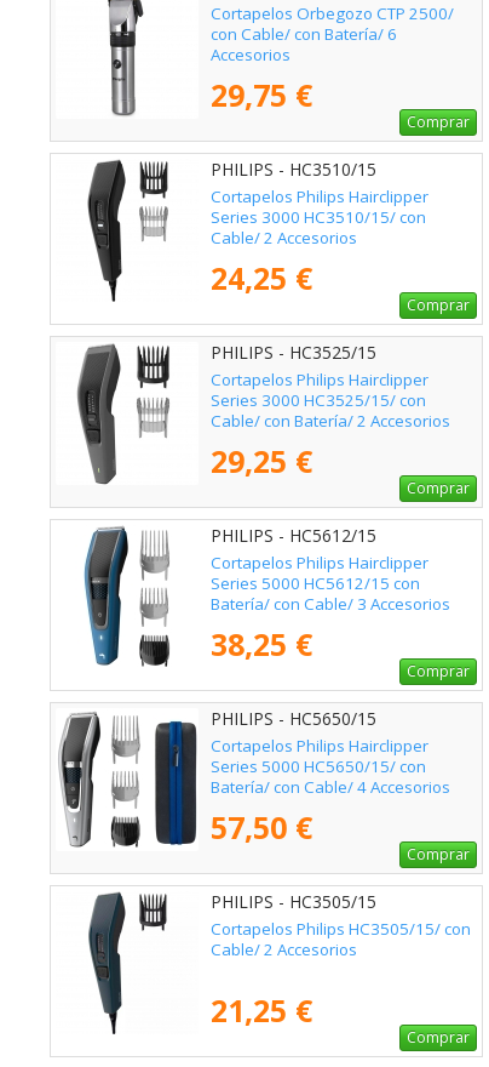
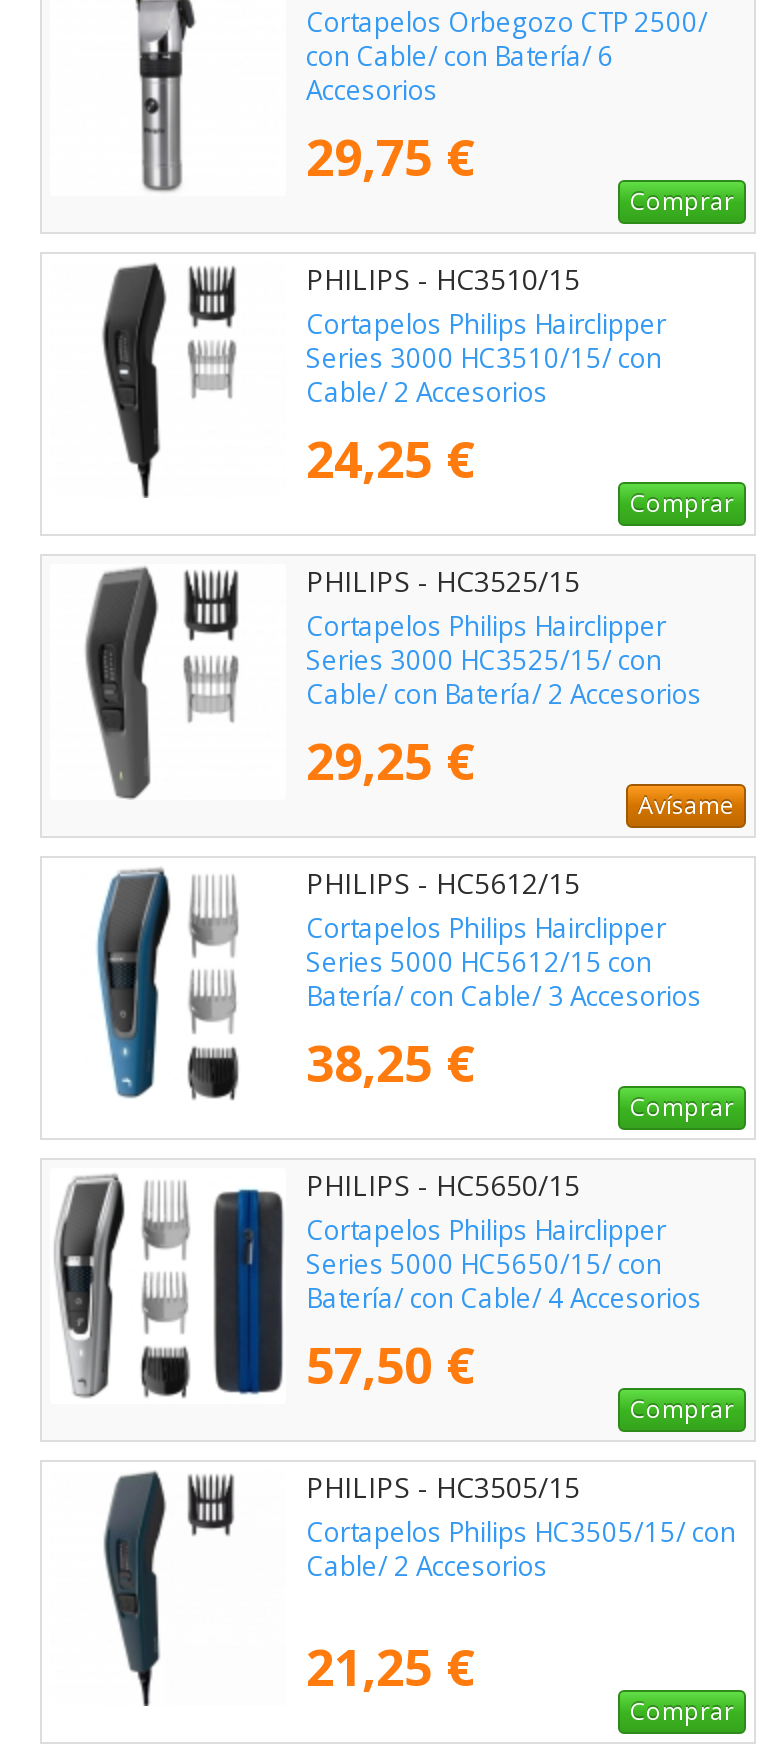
[407,477,470,498] Comprar -> [638,788,734,822] Avísame

